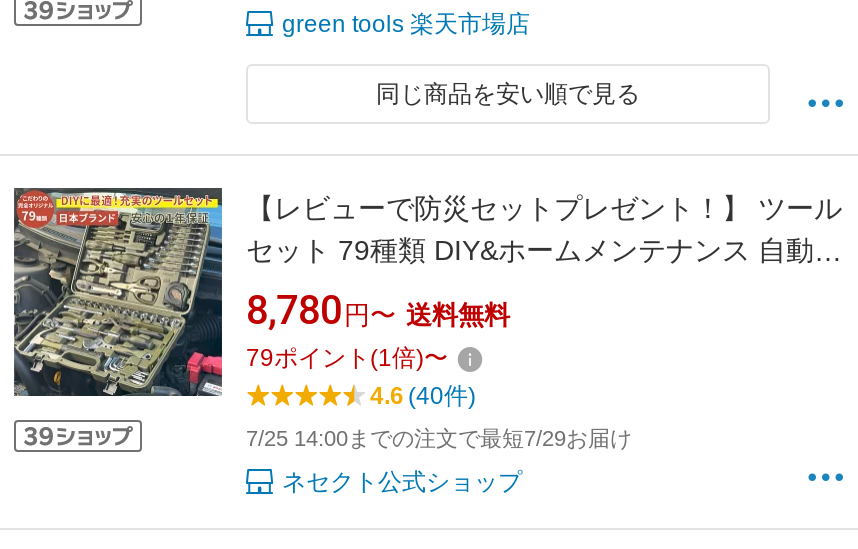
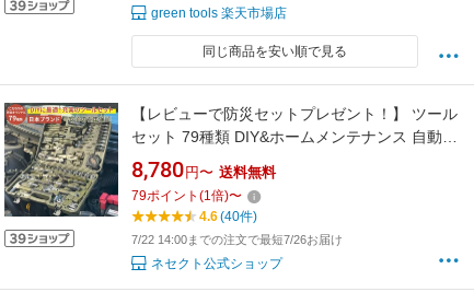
[246,427,632,451] 7/25 14:00までの注文で最短7/29お届け -> [131,233,343,247] 7/22 14:00までの注文で最短7/26お届け

